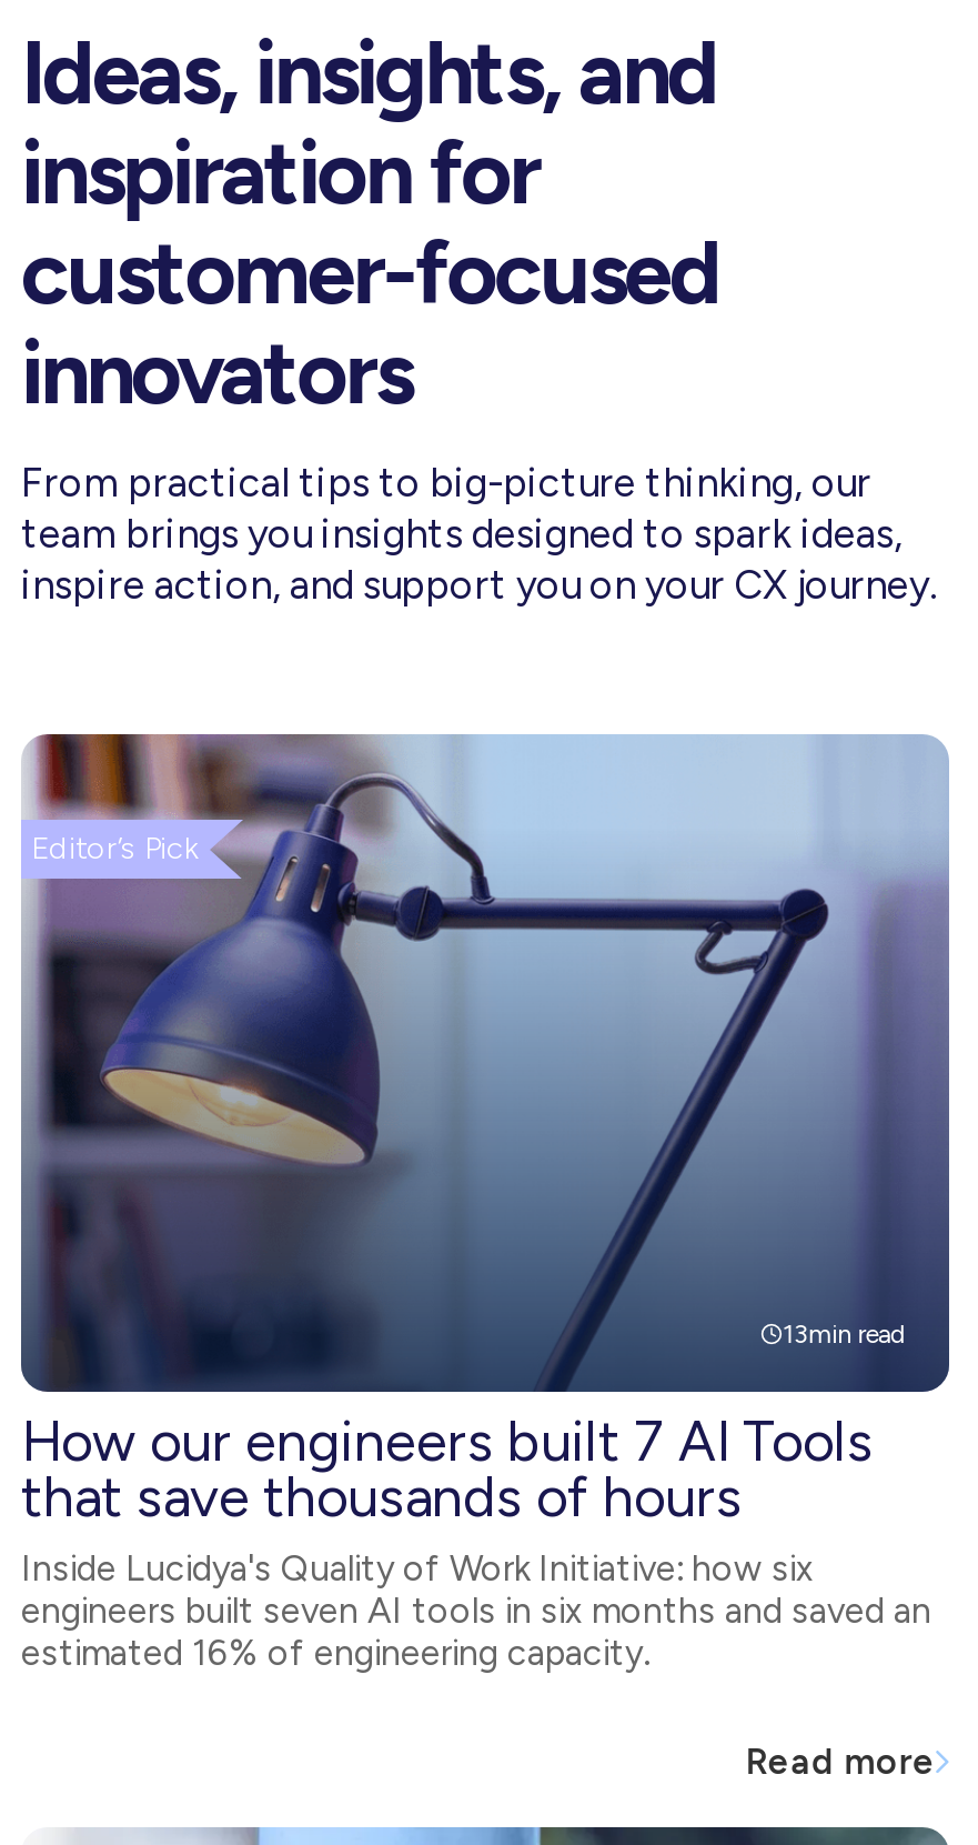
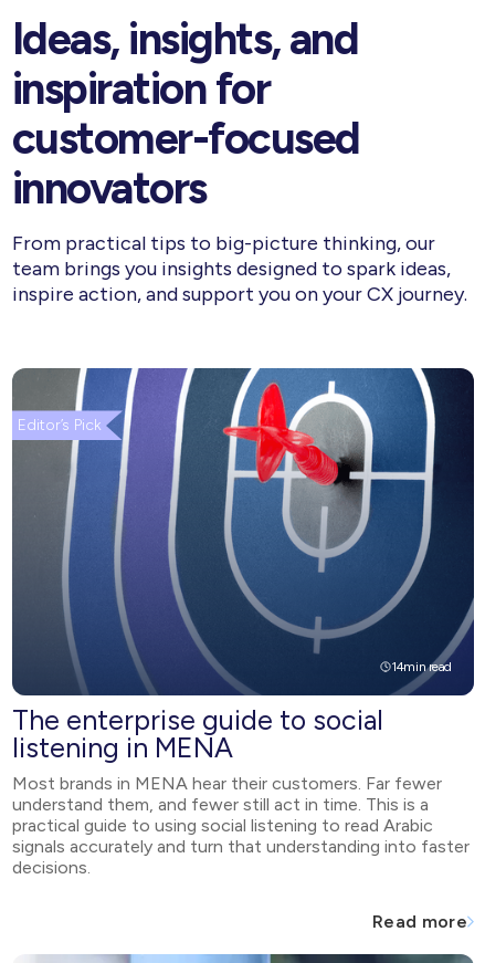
[21,732,951,1350] [image] | 13min read -> [12,367,475,693] [image] | 14min read
[21,1407,931,1674] How our engineers built 7 AI Tools | that save thousands of hours | Inside Lucidya's Quality of Work Initiative: how six | engineers built seven AI tools in six months and saved an | estimated 16% of engineering capacity. -> [12,703,470,878] The enterprise guide to social | listening in MENA | Most brands in MENA hear their customers. Far fewer | understand them, and fewer still act in time. This is a | practical guide to using social listening to read Arabic | signals accurately and turn that understanding into faster | decisions.

